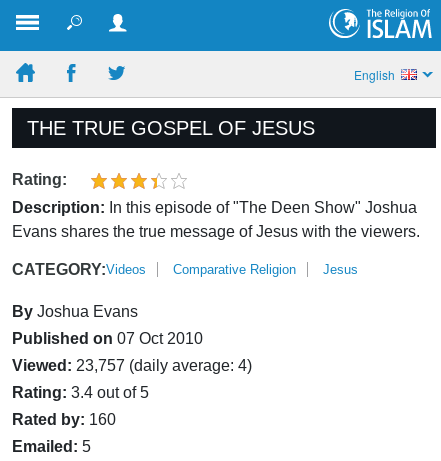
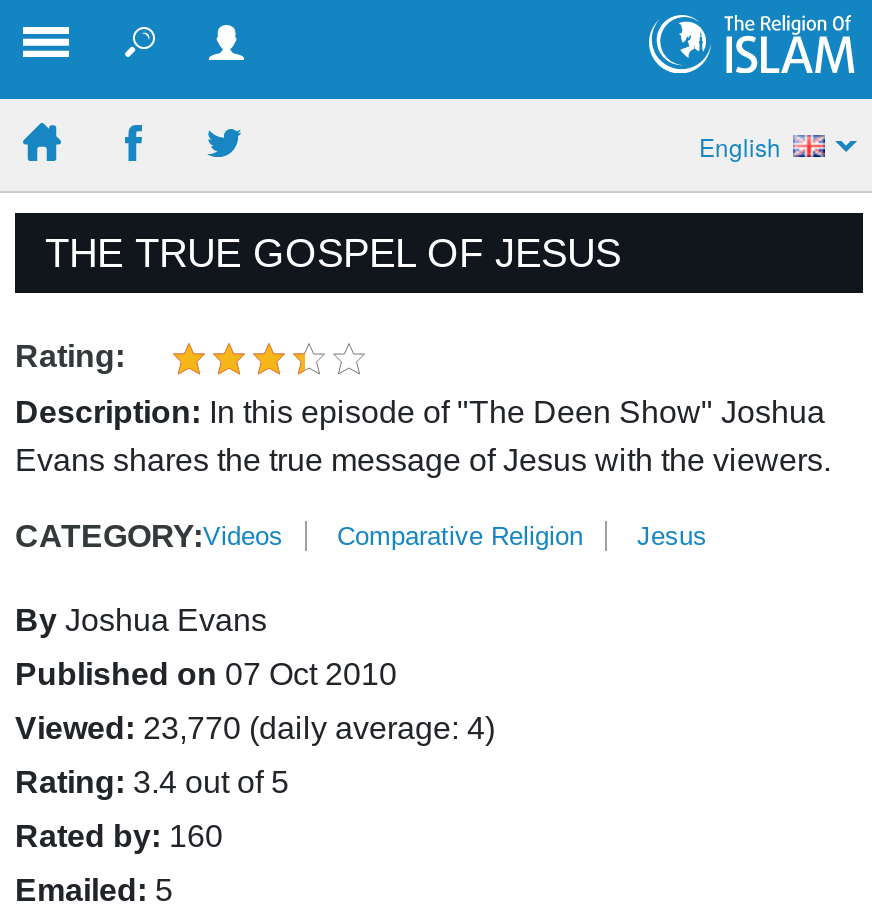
[12,357,252,374] Viewed: 23,757 (daily average: 4) -> [15,711,495,745] Viewed: 23,770 (daily average: 4)

